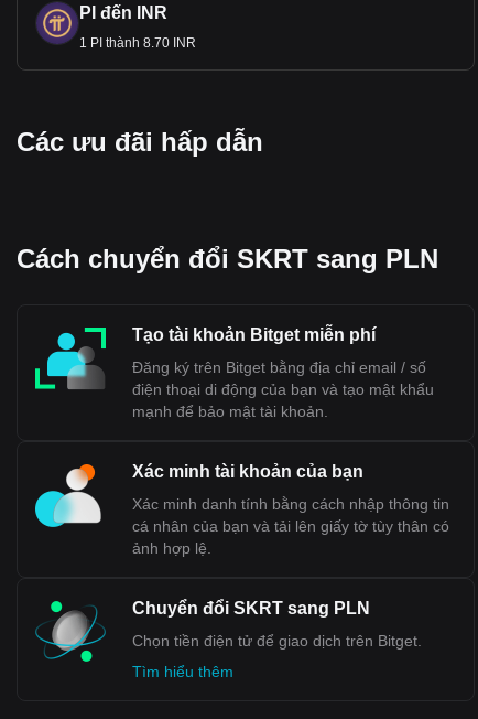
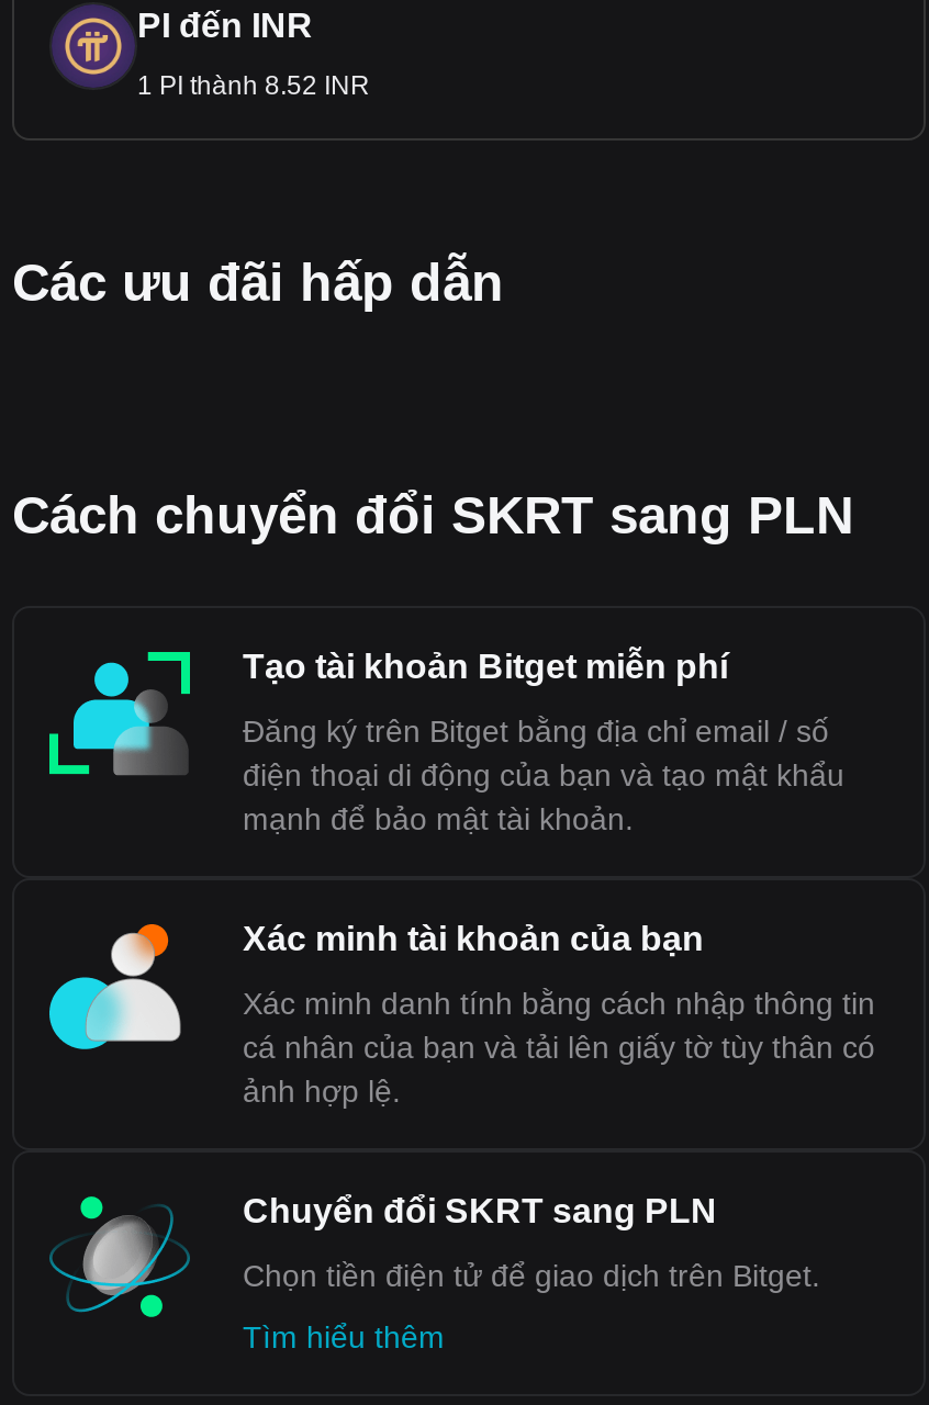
[79,35,196,51] 1 PI thành 8.70 INR -> [137,70,370,101] 1 PI thành 8.52 INR

